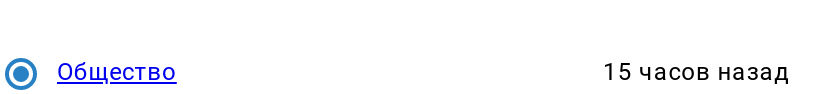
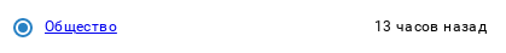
[603,57,789,85] 15 часов назад -> [374,17,487,34] 13 часов назад

